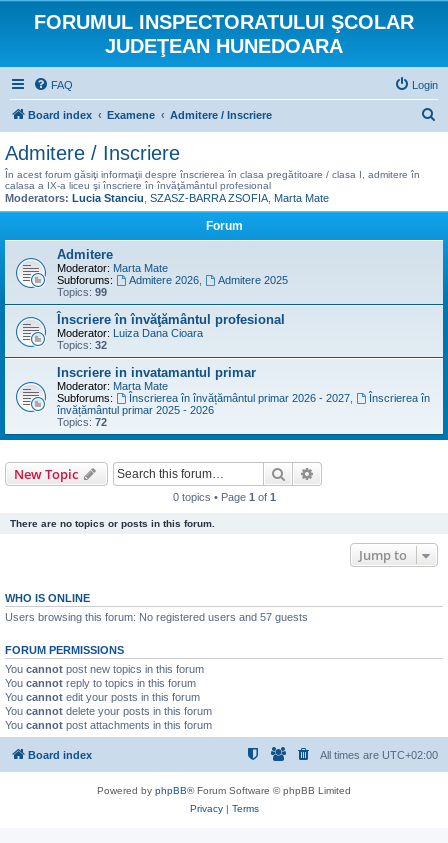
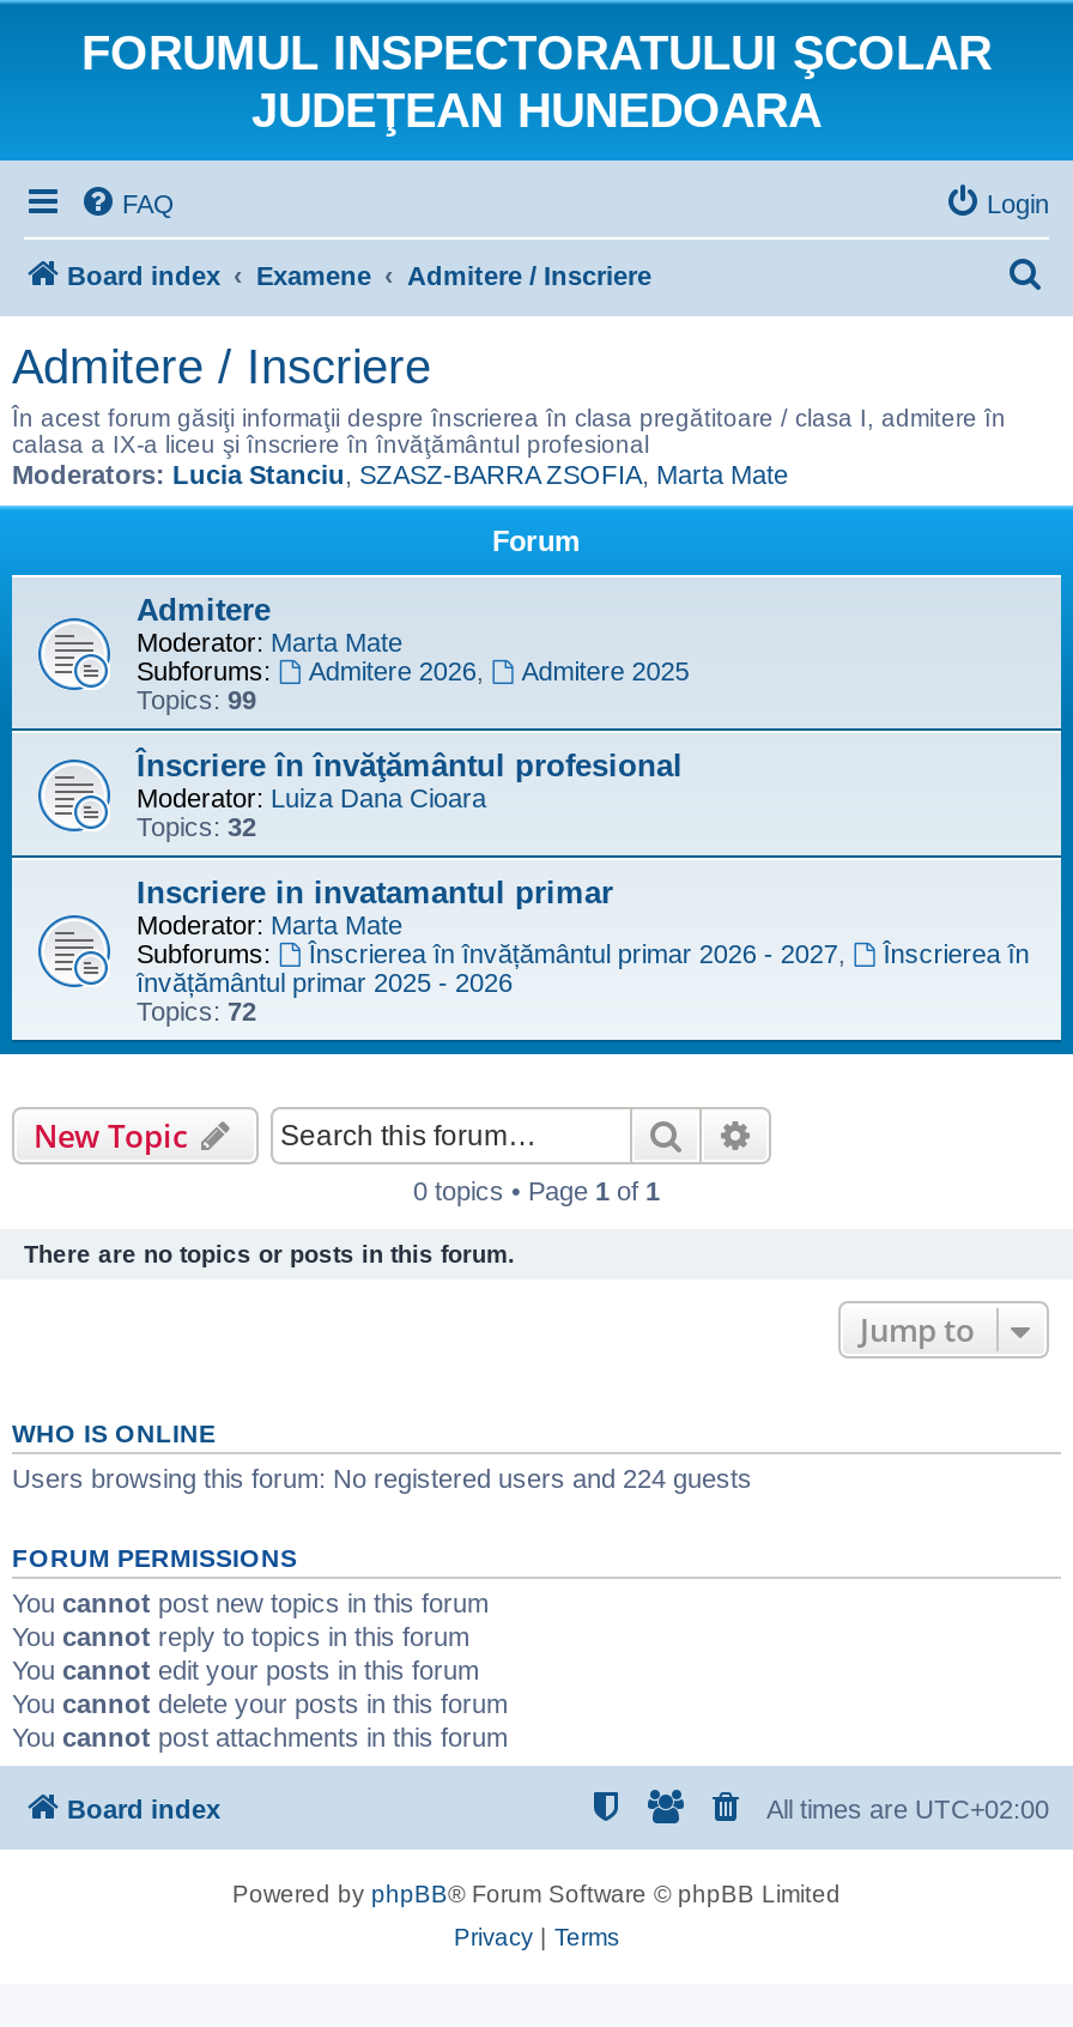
[5,610,308,622] Users browsing this forum: No registered users and 57 guests -> [12,1463,752,1491] Users browsing this forum: No registered users and 224 guests

